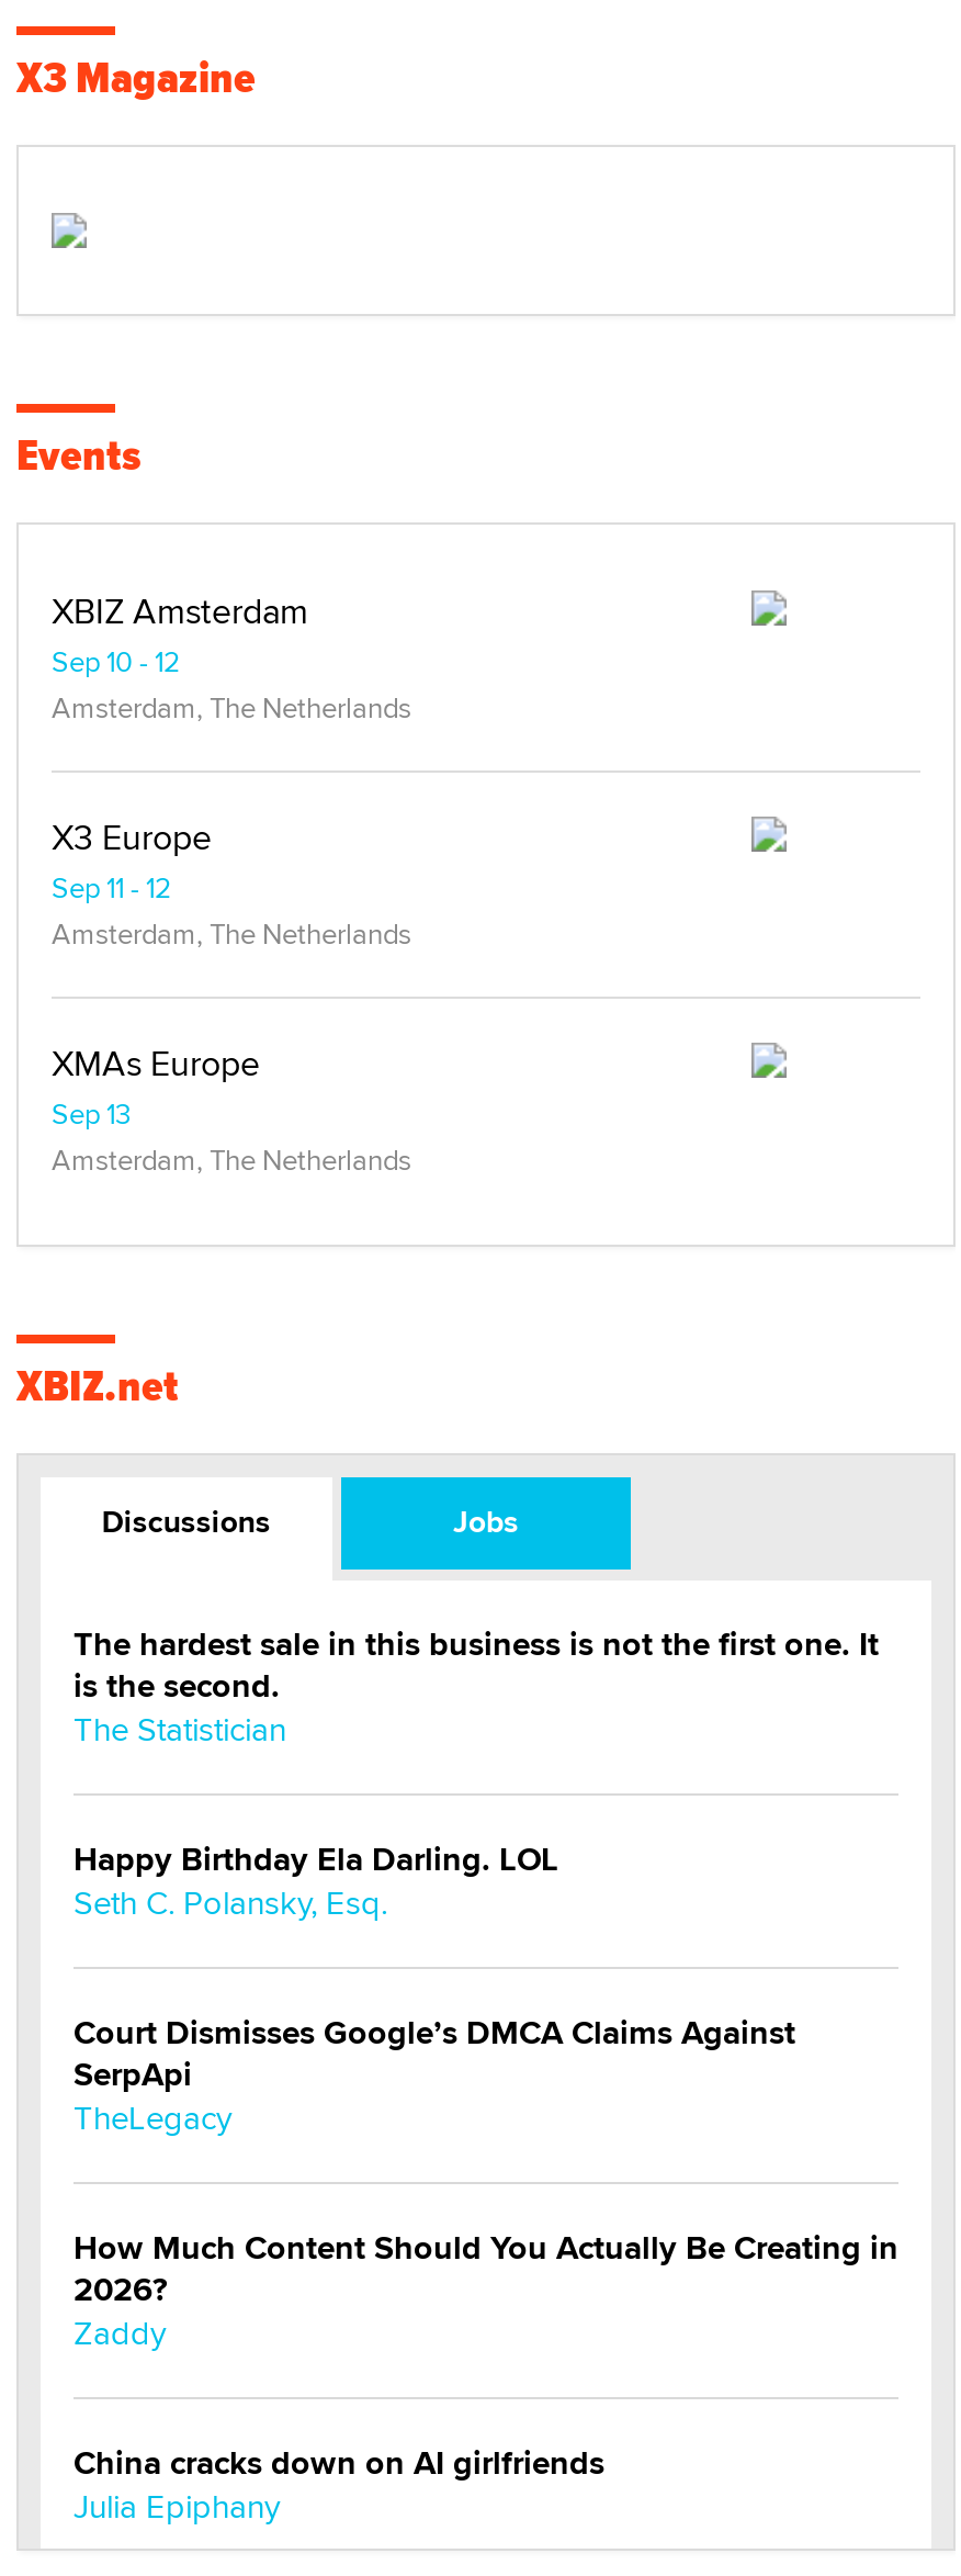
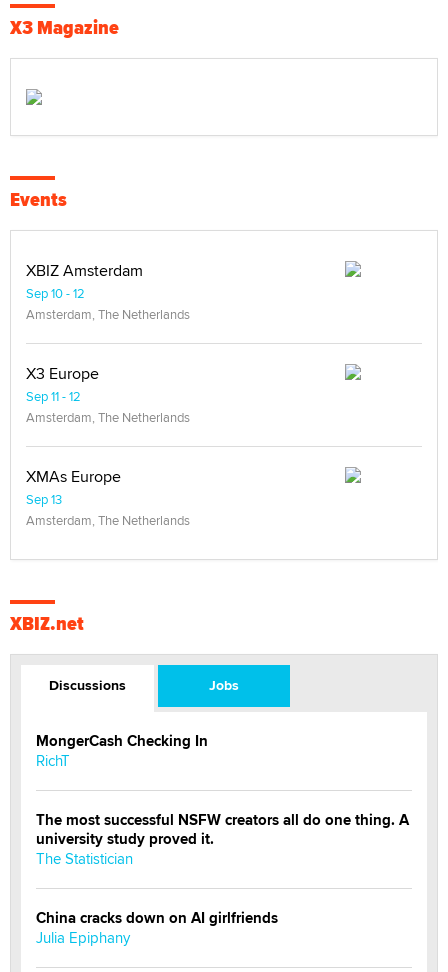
[74,1620,879,1710] The hardest sale in this business is not the first one. It | is the second. -> [36,730,409,850] MongerCash Checking In | RichT | The most successful NSFW creators all do one thing. A | university study proved it.
moved [74,1706,286,1752] -> [36,848,133,869]: The Statistician
[74,1835,898,2355] Happy Birthday Ela Darling. LOL | Seth C. Polansky, Esq. | Court Dismisses Google’s DMCA Claims Against | SerpApi | TheLegacy | How Much Content Should You Actually Be Creating in | 2026? | Zaddy -> none

